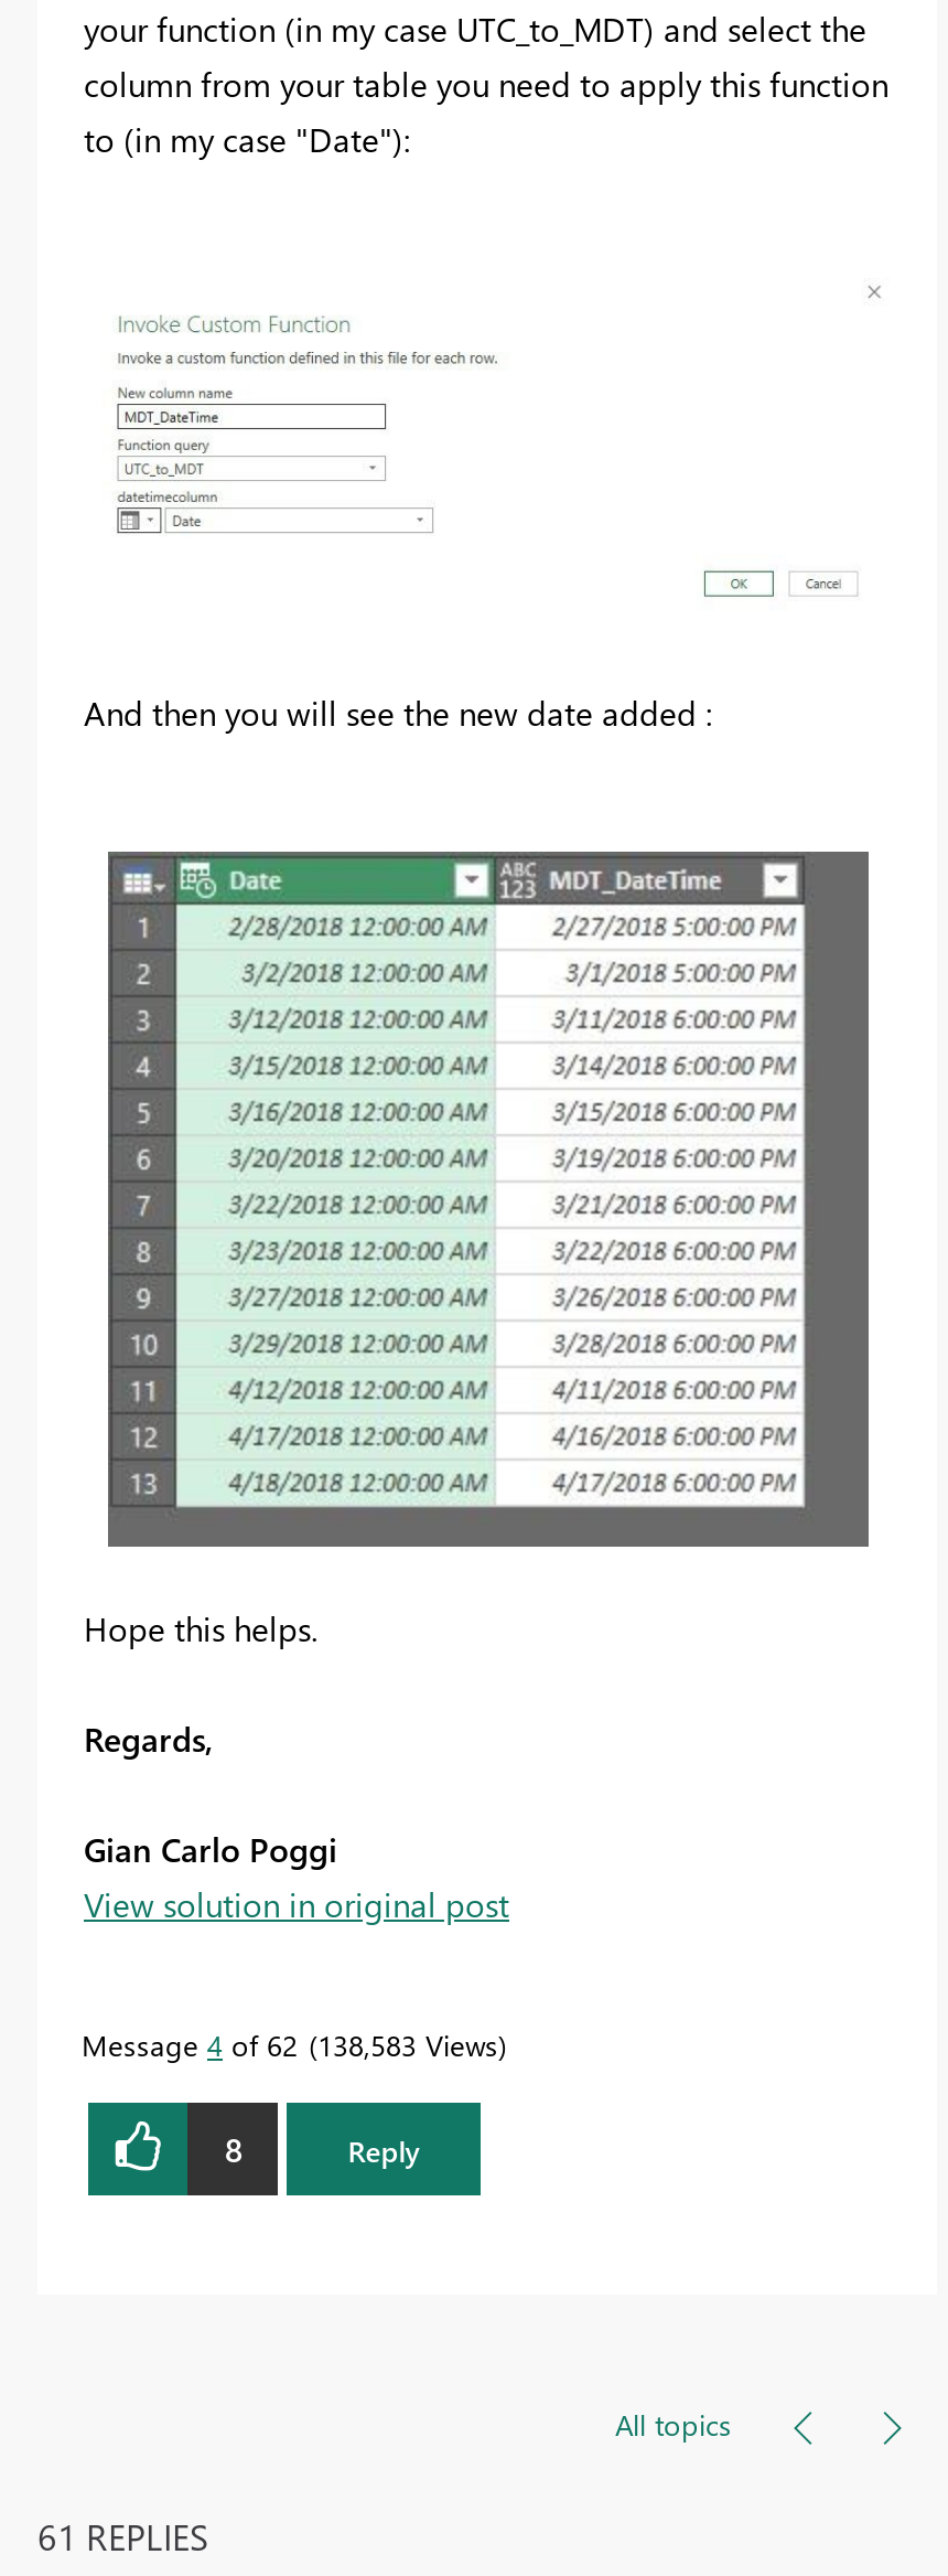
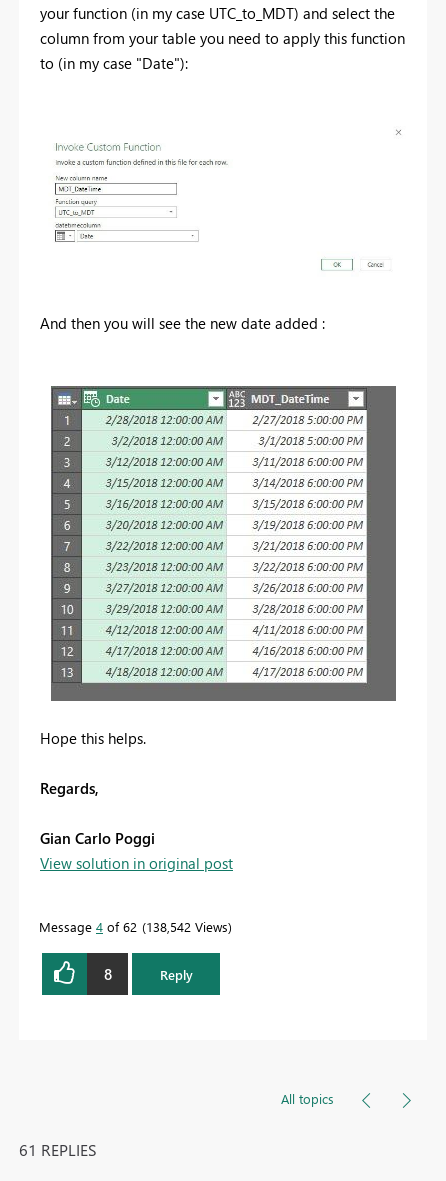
[82,2026,498,2064] Message 4 of 62 138,583 Views -> [39,918,228,935] Message 4 of 62 138,542 Views

